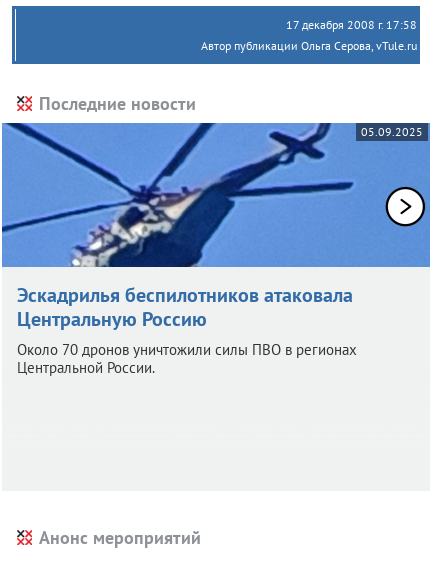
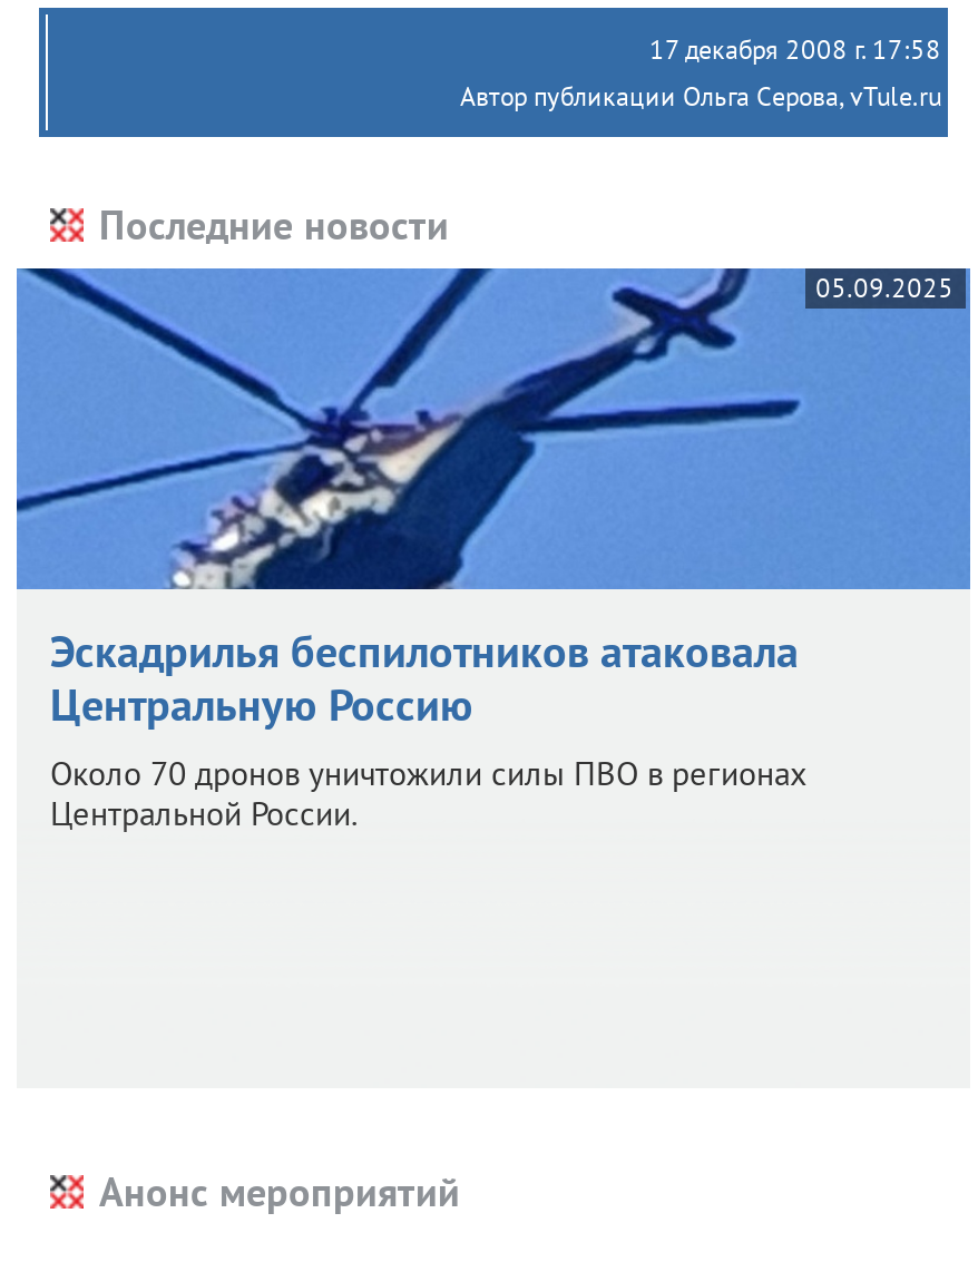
[385,186,426,227] [image] -> none

